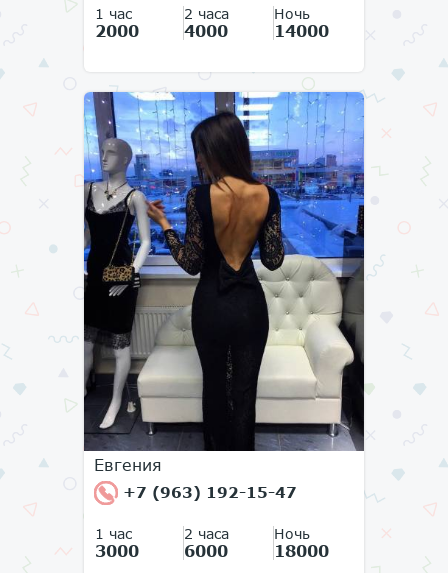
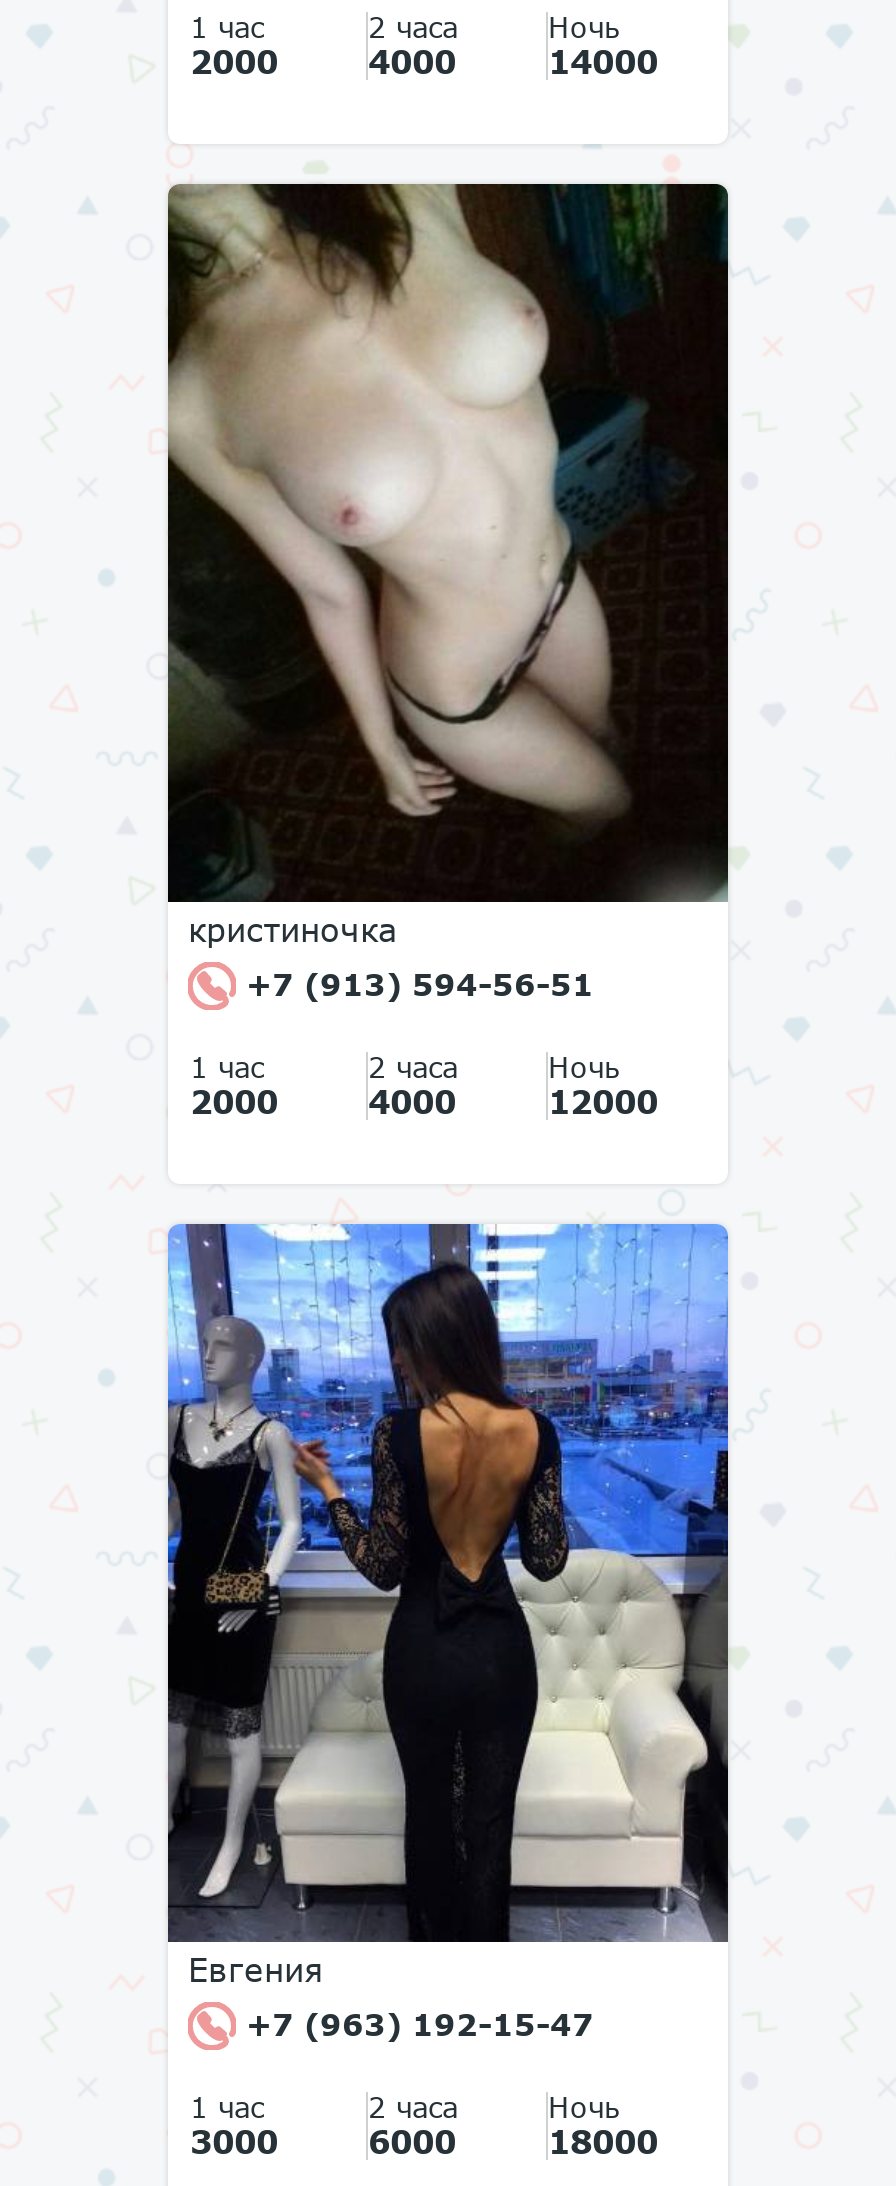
none -> [166,180,730,1119] [image] | кристиночка | +7 (913) 594-56-51 | 1 час | 2 часа | Ночь | 2000 | 4000 | 12000

